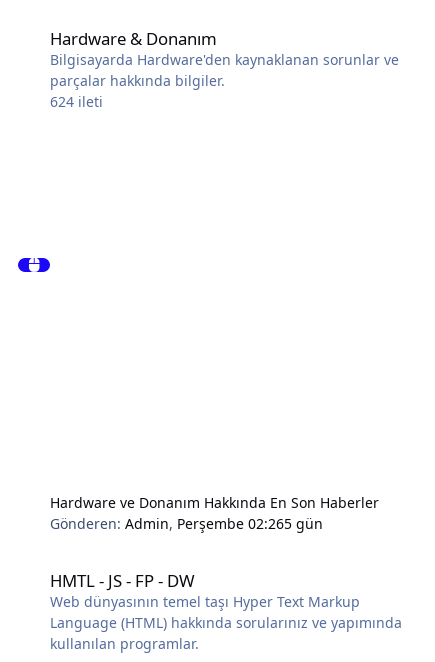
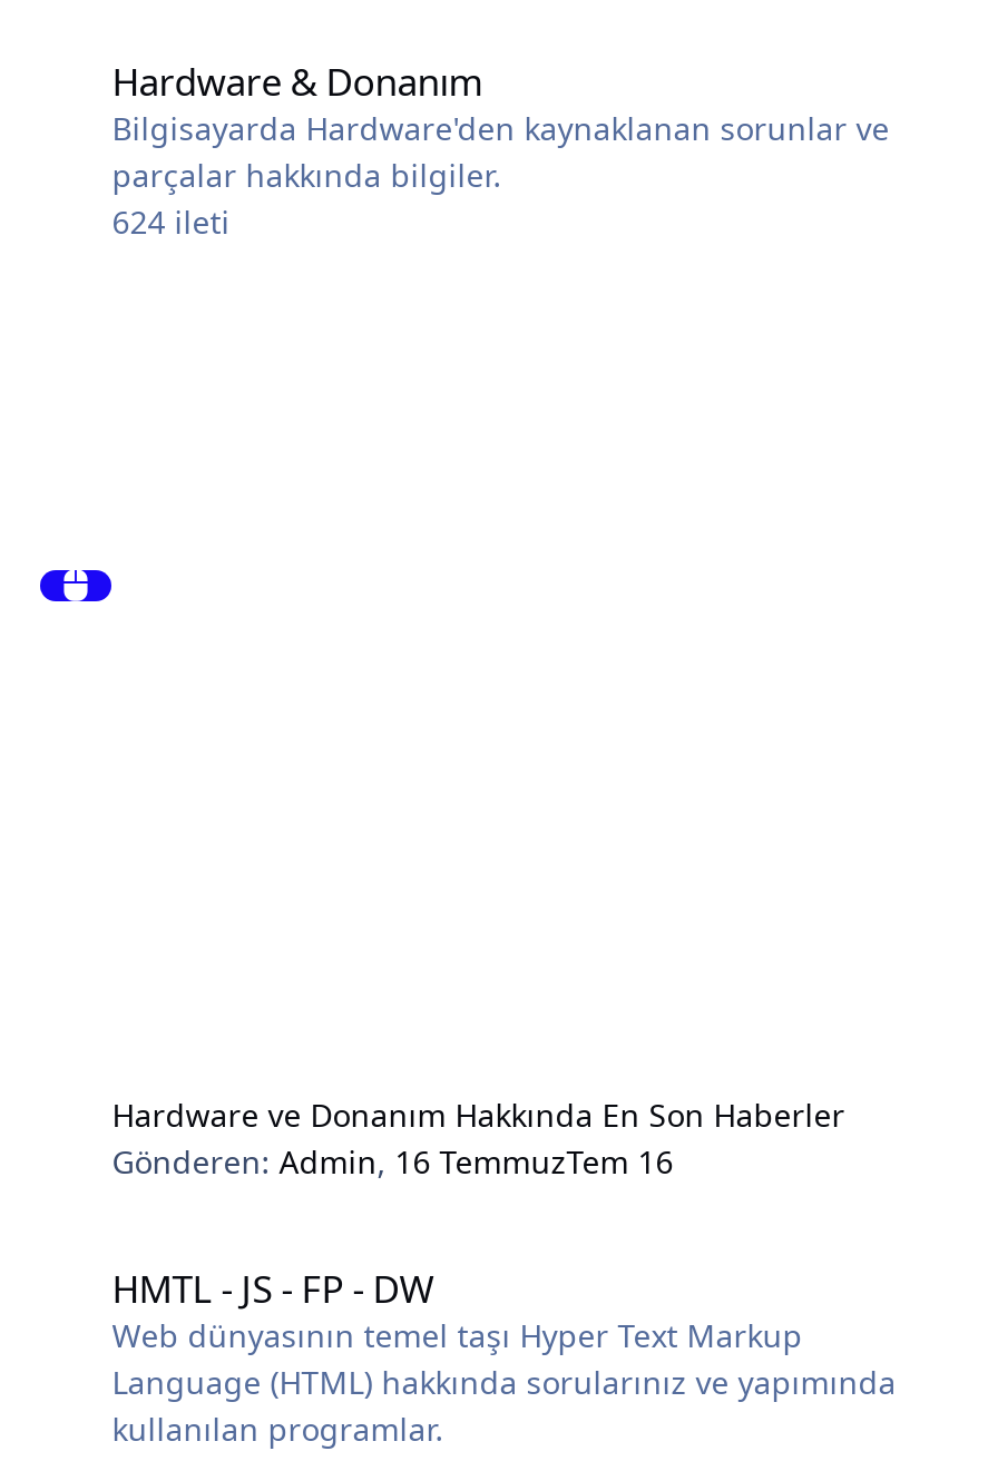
[50,513,323,532] Gönderen: Admin, Perşembe 02:265 gün -> [112,1139,673,1181] Gönderen: Admin, 16 TemmuzTem 16

